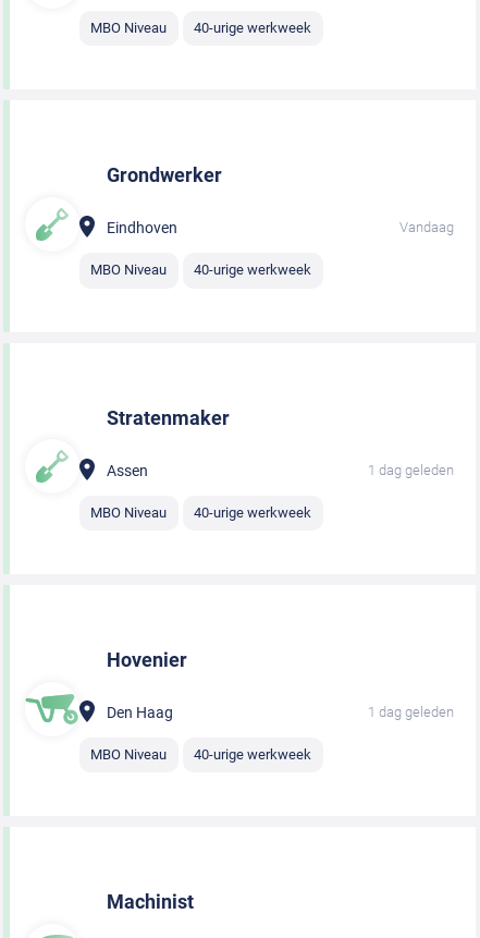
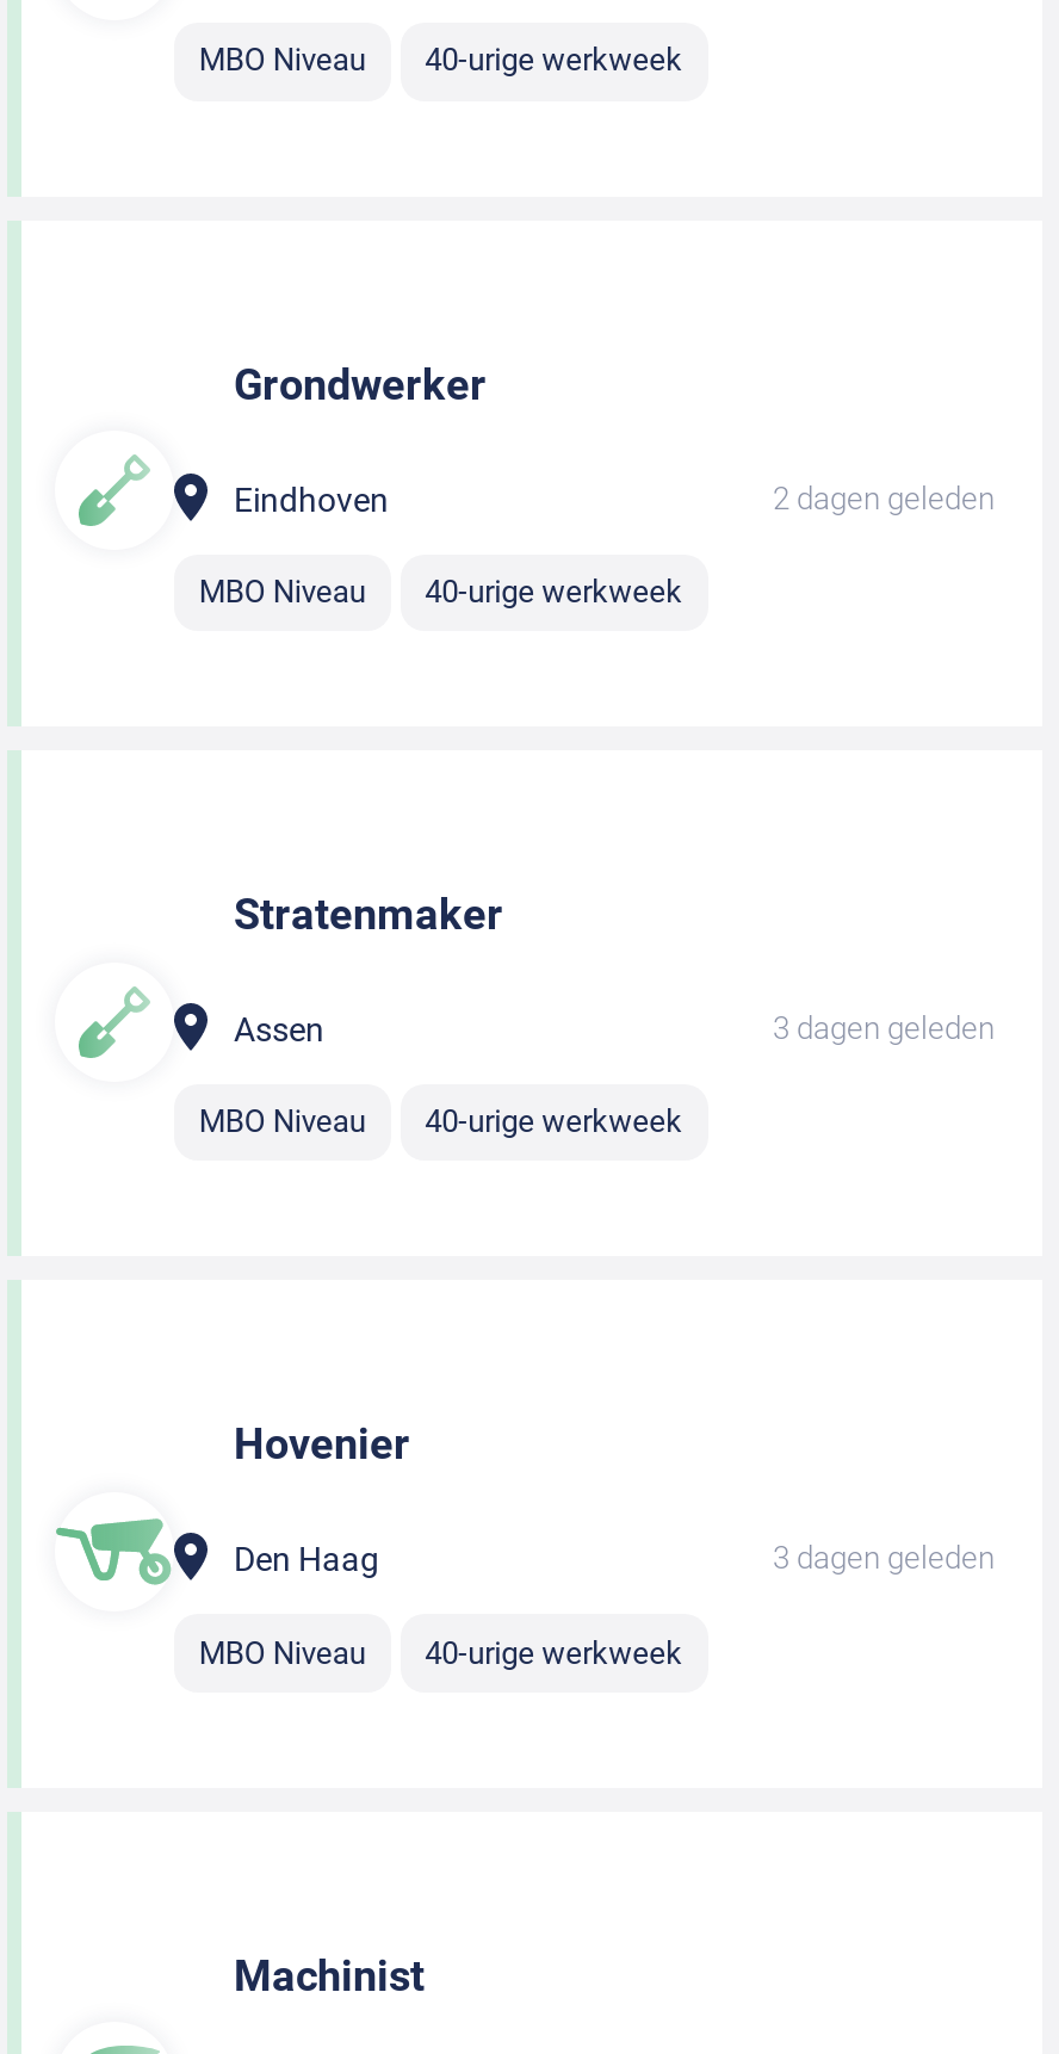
[399,219,454,235] Vandaag -> [773,480,995,516] 2 dagen geleden
[368,461,454,478] 1 dag geleden -> [773,1010,995,1046] 3 dagen geleden
[368,704,454,720] 1 dag geleden -> [773,1541,995,1577] 3 dagen geleden

